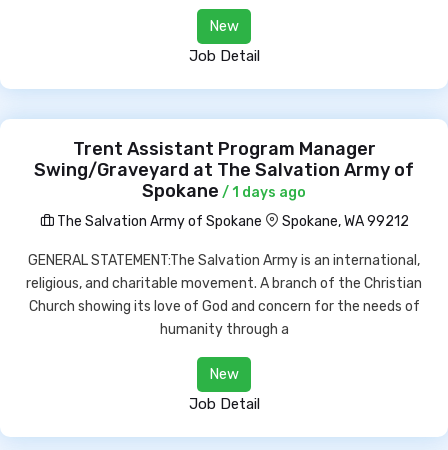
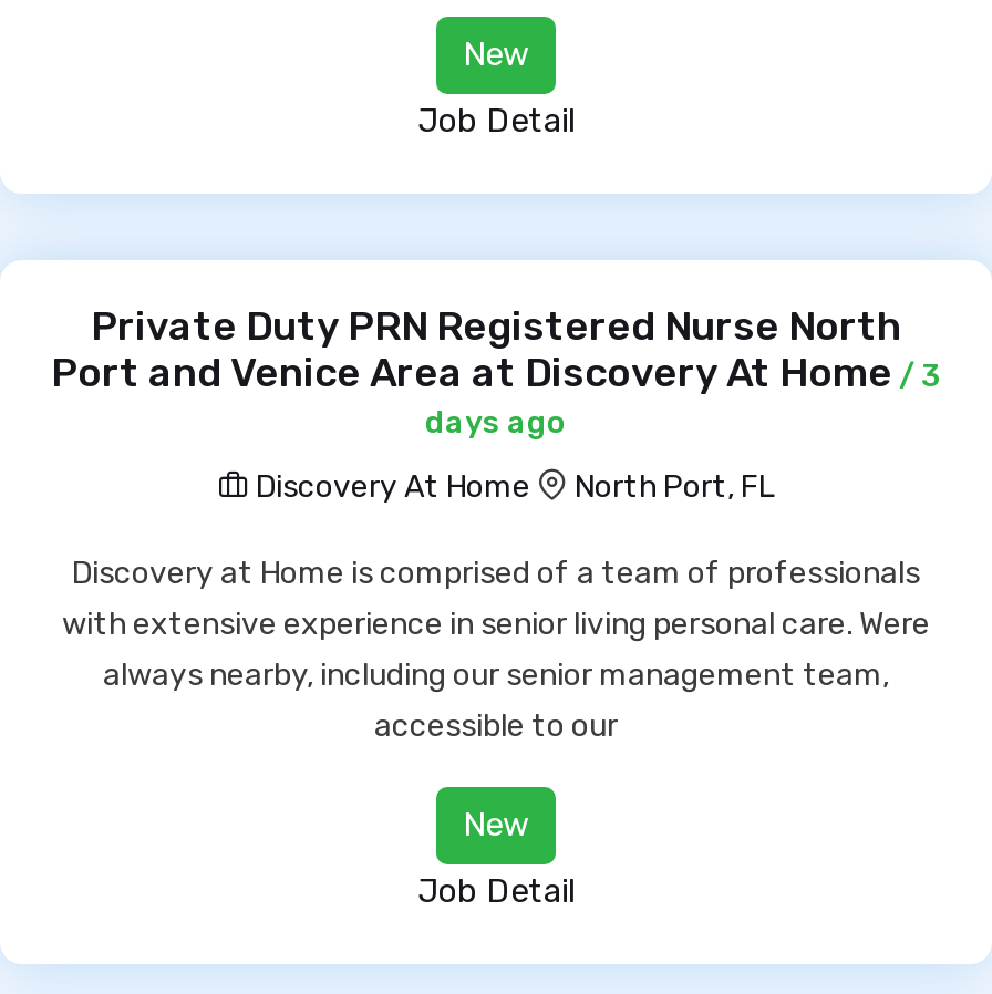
[34,138,414,202] Trent Assistant Program Manager | Swing/Graveyard at The Salvation Army of | Spokane / 1 days ago -> [51,302,941,442] Private Duty PRN Registered Nurse North | Port and Venice Area at Discovery At Home / 3 | days ago
[53,213,408,230] The Salvation Army of Spokane | Spokane, WA 99212 -> [249,468,774,506] Discovery At Home | North Port, FL
[26,252,422,338] GENERAL STATEMENT:The Salvation Army is an international, | religious, and charitable movement. A branch of the Christian | Church showing its love of God and concern for the needs of | humanity through a -> [62,555,930,745] Discovery at Home is comprised of a team of professionals | with extensive experience in senior living personal care. Were | always nearby, including our senior management team, | accessible to our

